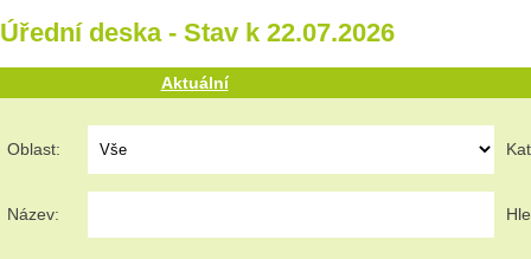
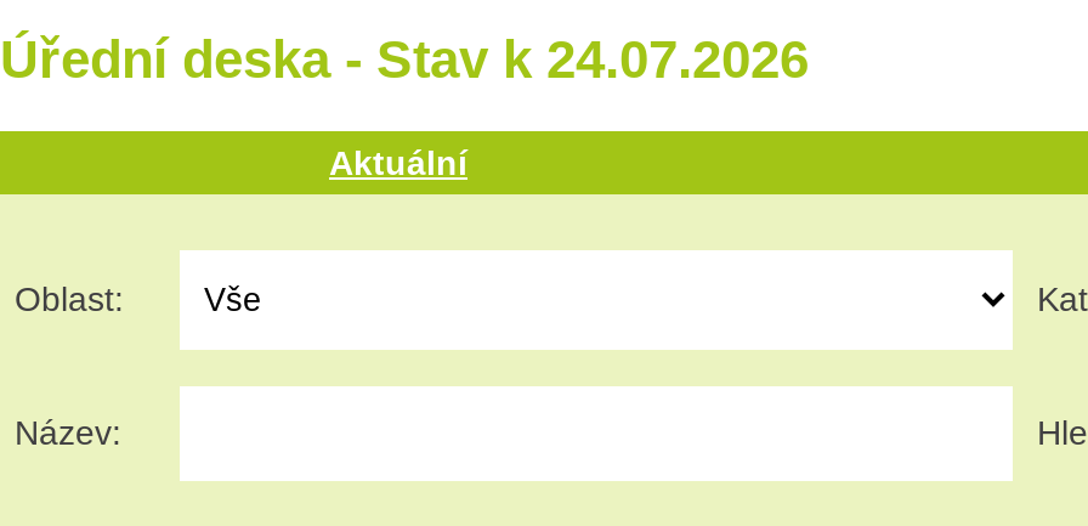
[0,17,395,47] Úřední deska - Stav k 22.07.2026 -> [0,28,809,89] Úřední deska - Stav k 24.07.2026

